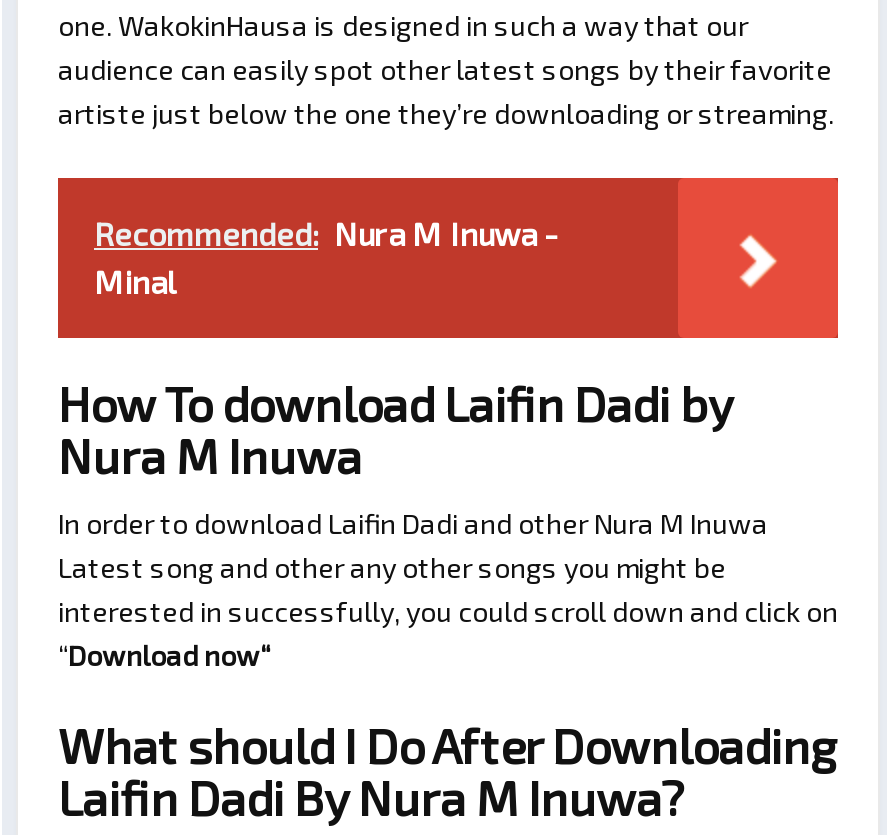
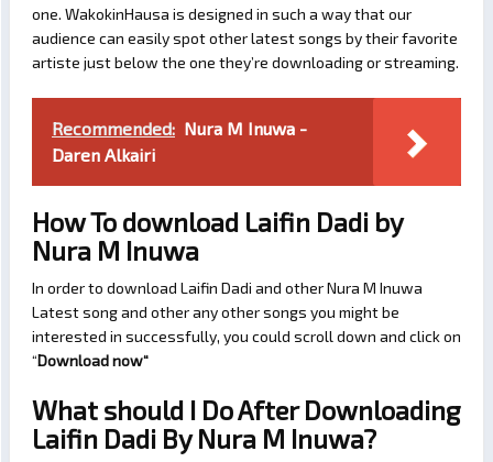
[94,261,176,299] Minal -> [52,144,155,164] Daren Alkairi

